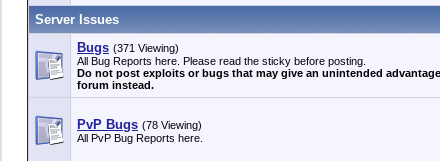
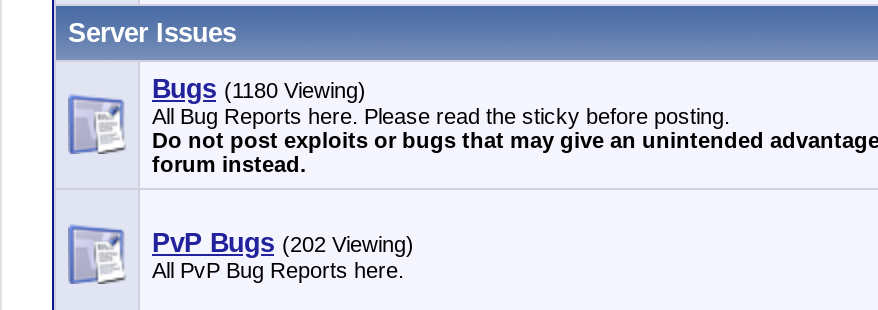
[77,40,179,55] Bugs (371 Viewing) -> [152,74,366,104] Bugs (1180 Viewing)
[77,117,202,132] PvP Bugs (78 Viewing) -> [152,228,414,258] PvP Bugs (202 Viewing)

